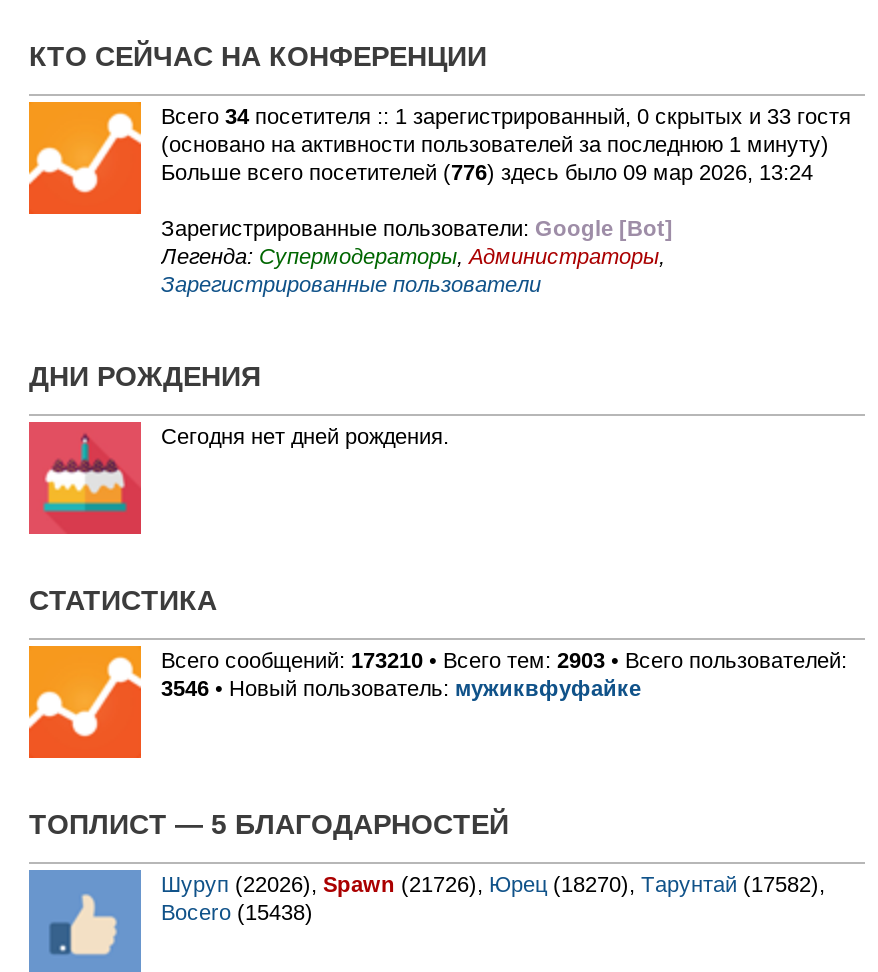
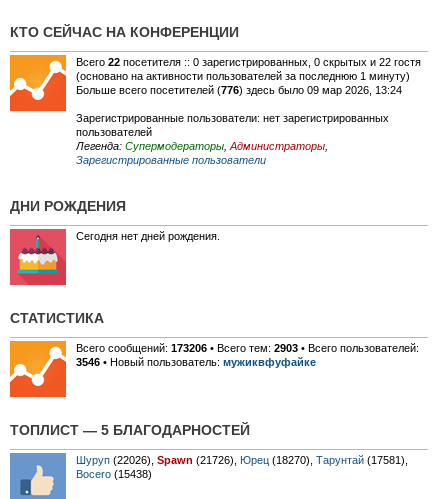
[161,103,851,127] Всего 34 посетителя :: 1 зарегистрированный, 0 скрытых и 33 гостя -> [76,56,421,68] Всего 22 посетителя :: 0 зарегистрированных, 0 скрытых и 22 гостя
[161,215,673,239] Зарегистрированные пользователи: Google [Bot] -> [76,112,389,138] Зарегистрированные пользователи: нет зарегистрированных | пользователей
[161,647,847,671] Всего сообщений: 173210 • Всего тем: 2903 • Всего пользователей: -> [76,342,419,354] Всего сообщений: 173206 • Всего тем: 2903 • Всего пользователей:
[161,871,825,895] Шуруп (22026), Spawn (21726), Юрец (18270), Тарунтай (17582), -> [76,454,408,466] Шуруп (22026), Spawn (21726), Юрец (18270), Тарунтай (17581),

